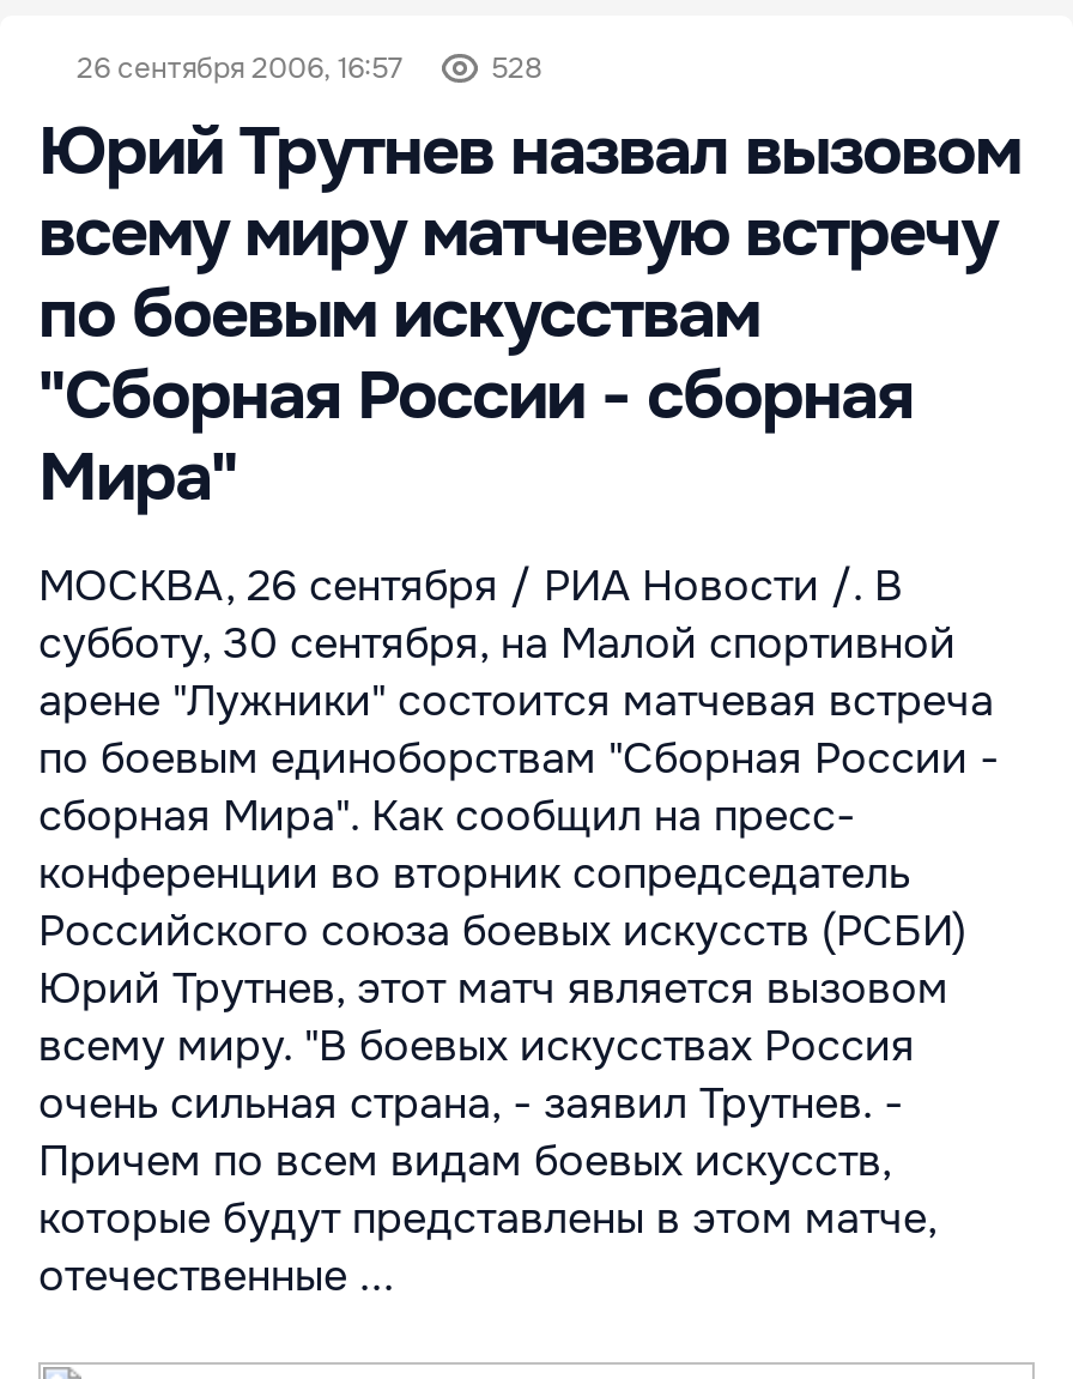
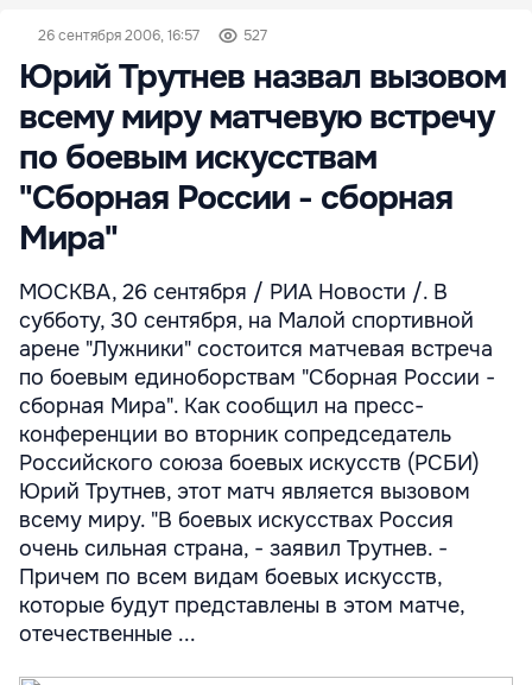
[491,49,541,87] 528 -> [243,26,267,45] 527

